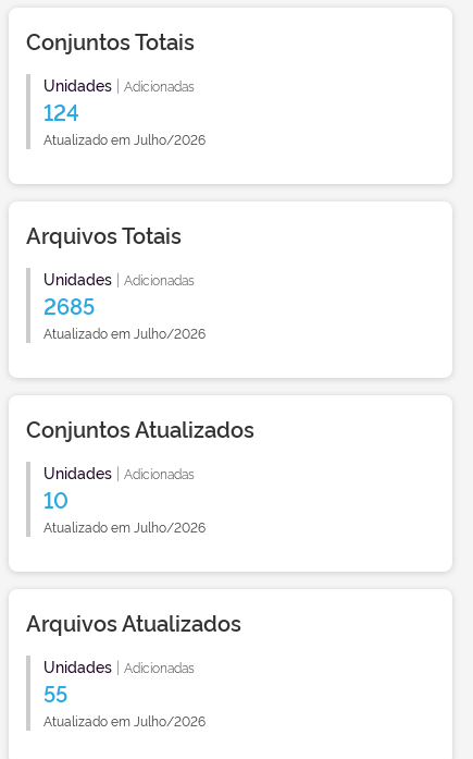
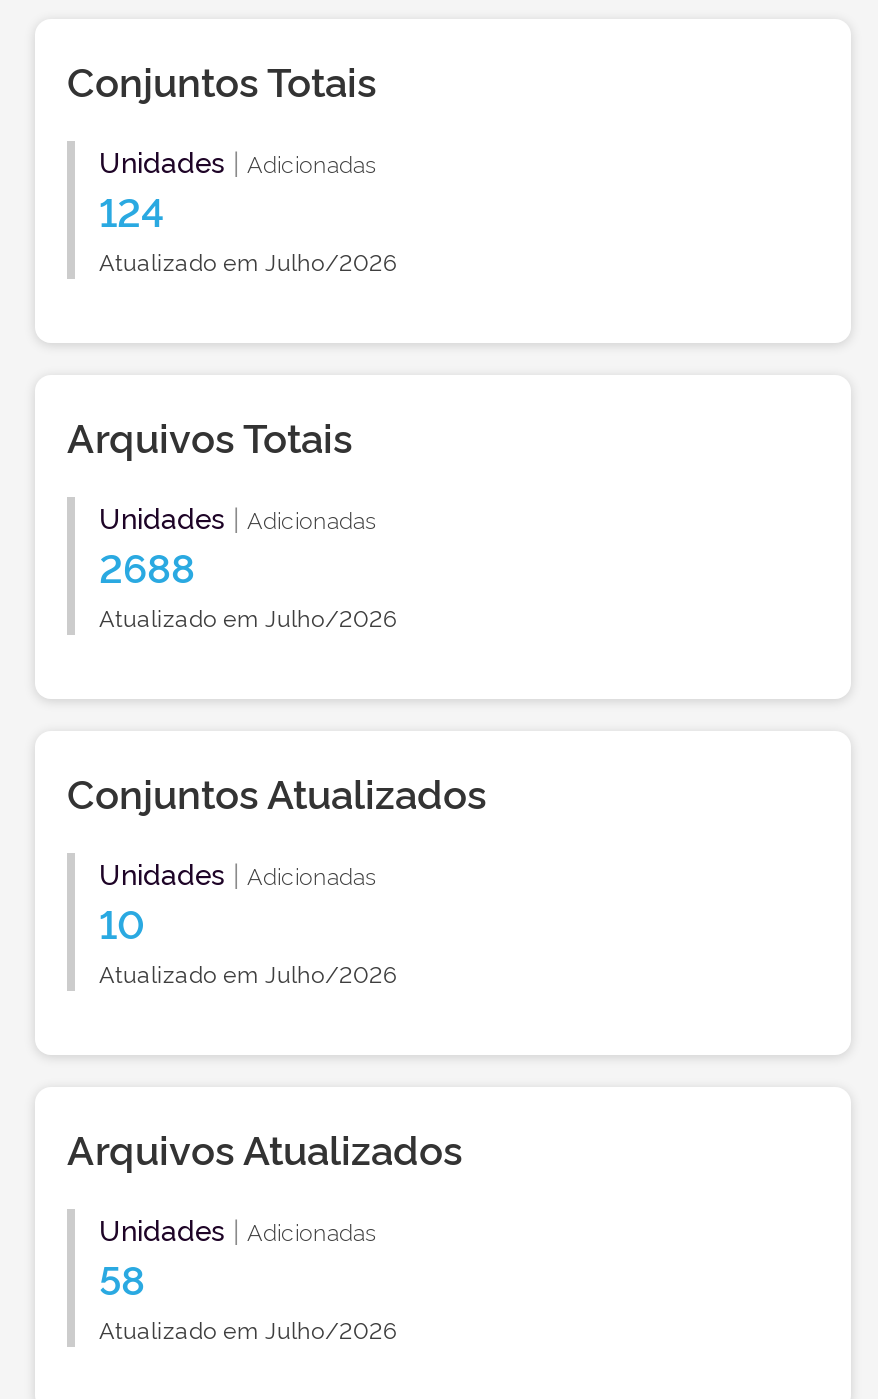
[43,289,95,320] 2685 -> [99,536,195,592] 2688
[43,677,67,707] 55 -> [99,1248,145,1304] 58

